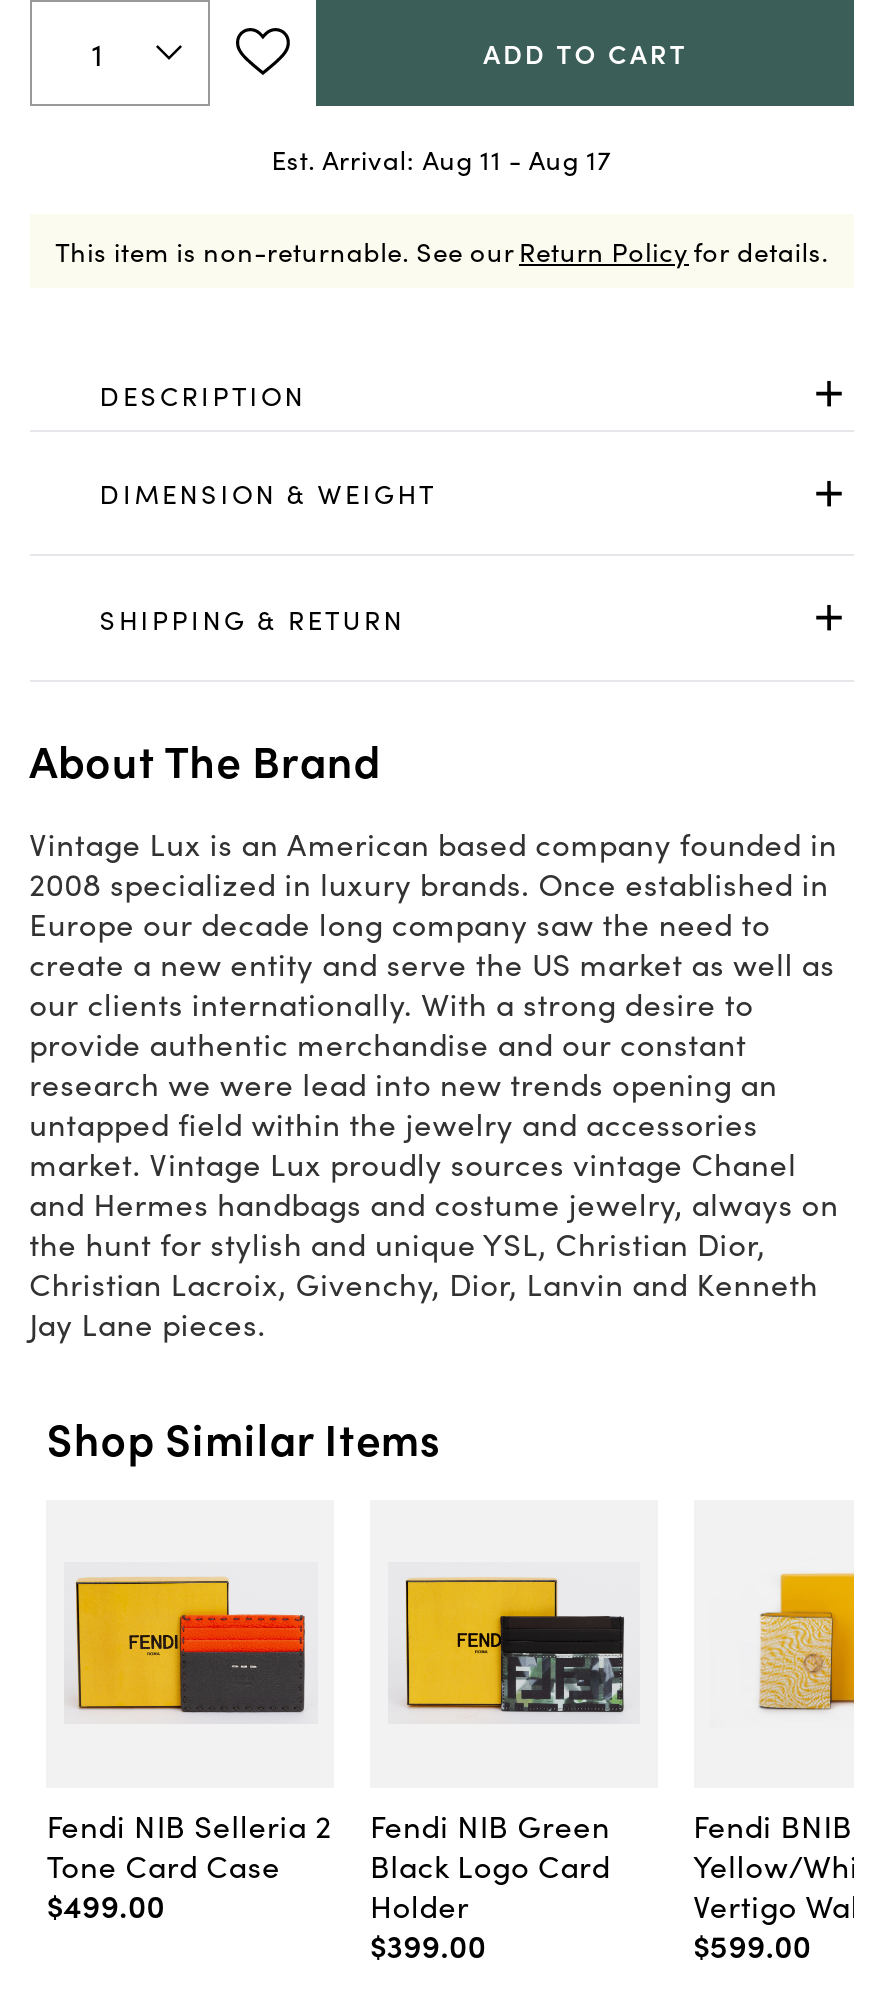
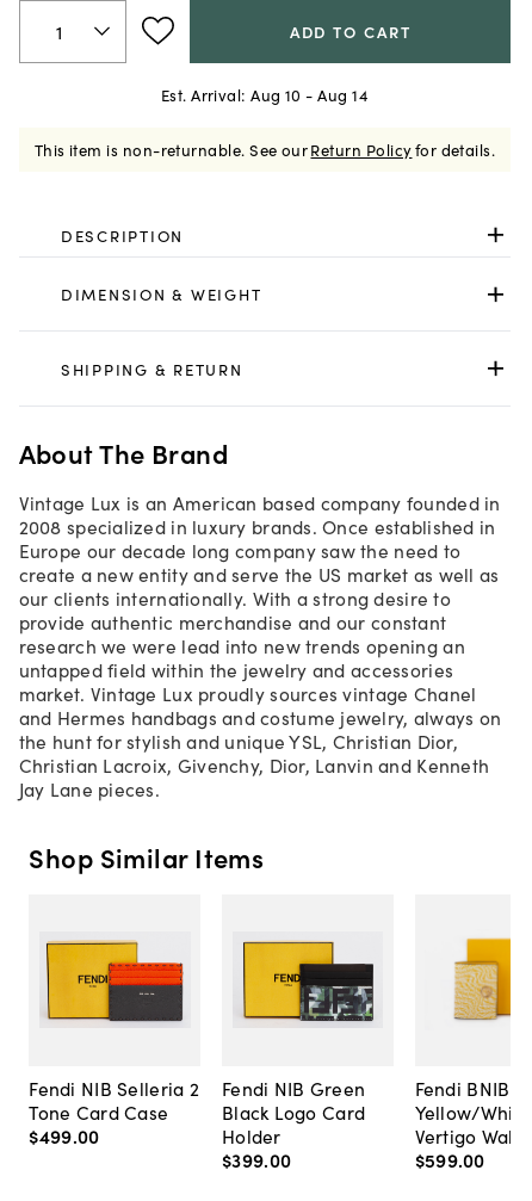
[272,140,612,178] Est. Arrival: Aug 11 - Aug 17 -> [161,84,369,106] Est. Arrival: Aug 10 - Aug 14

